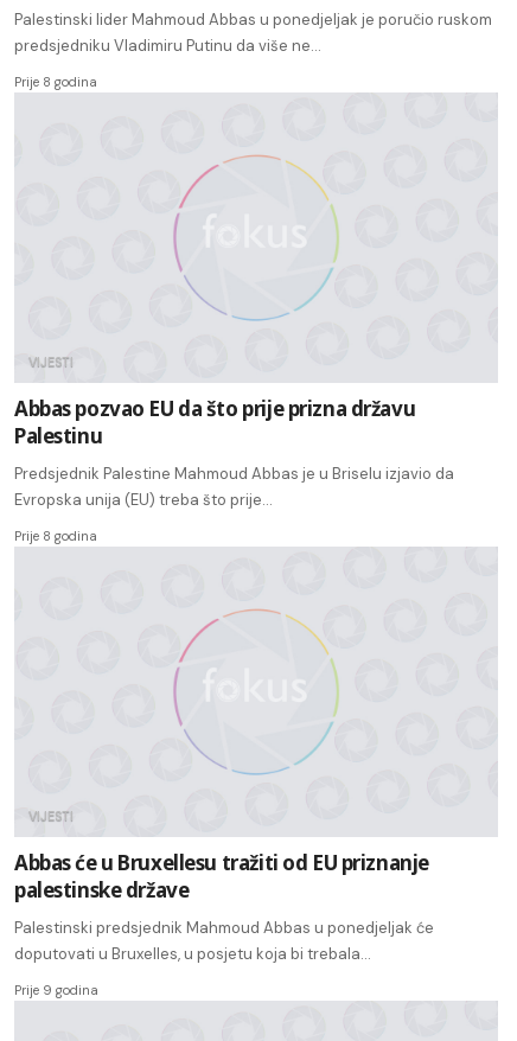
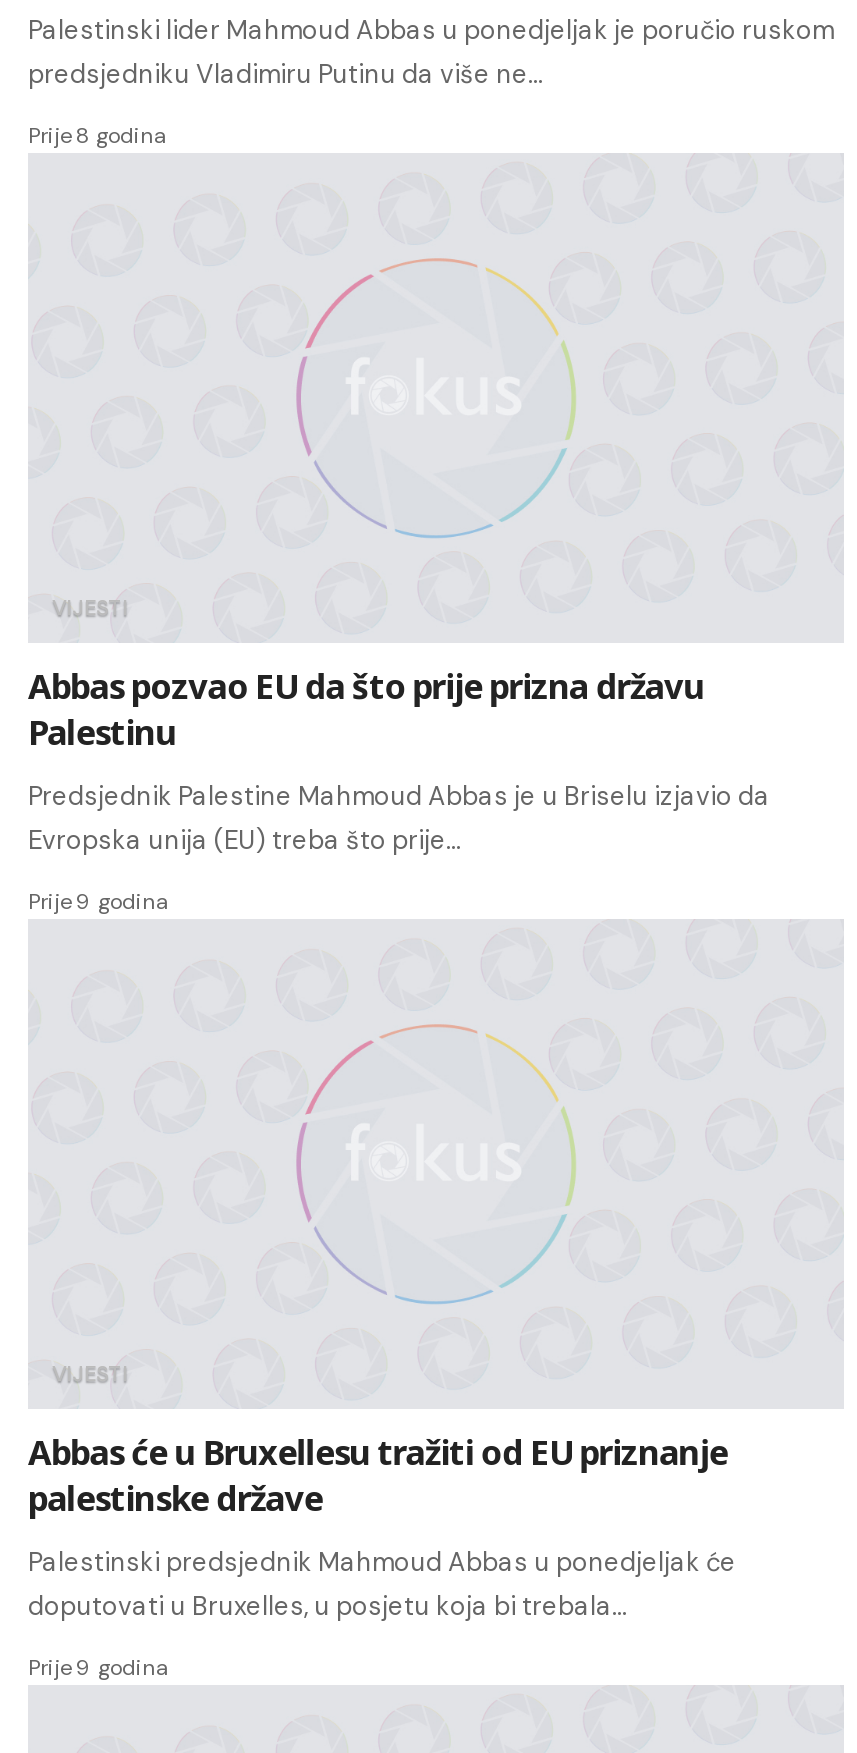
[14,528,97,544] Prije 8 godina -> [28,887,170,915] Prije 9 godina

